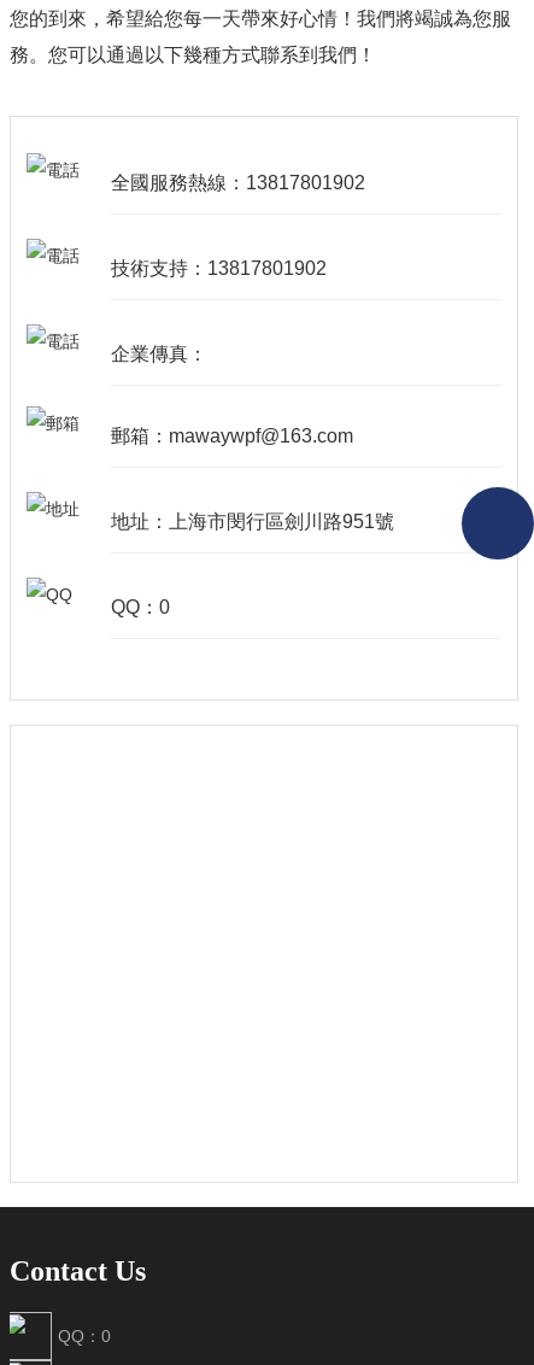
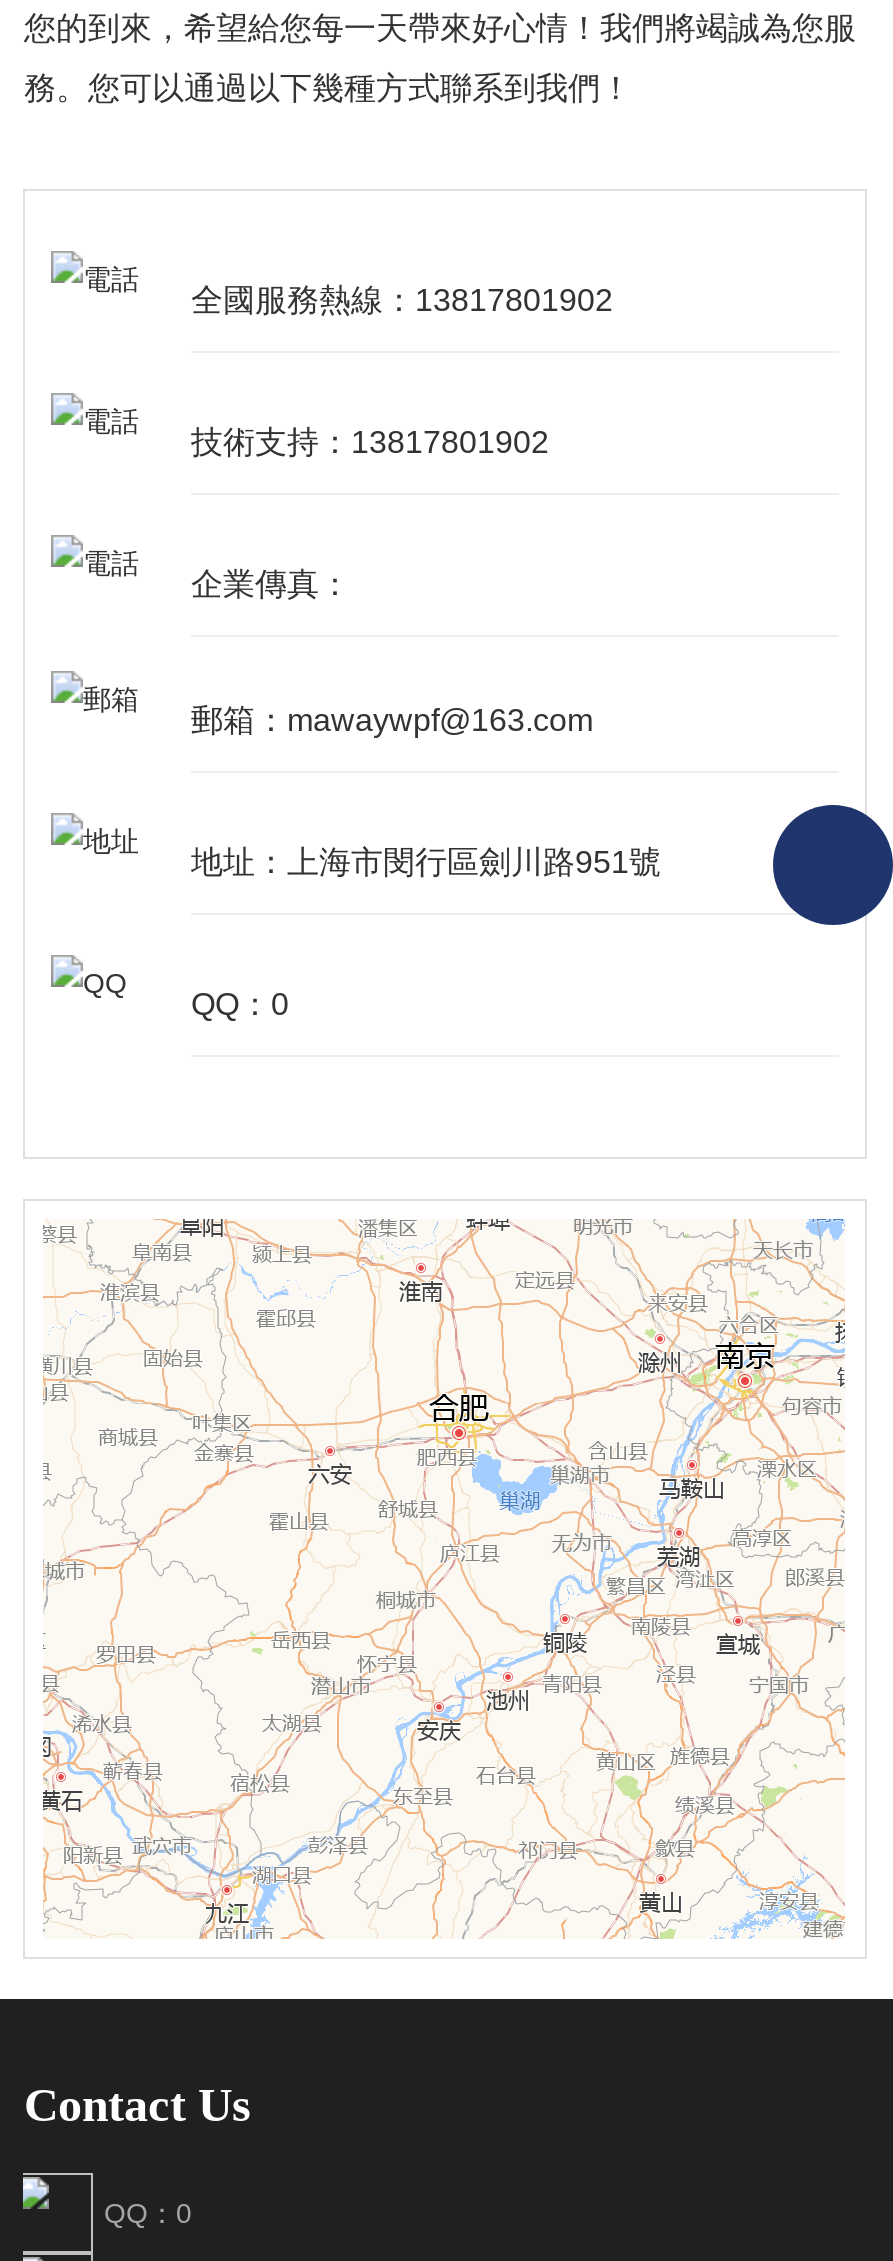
none -> [41,1217,845,1941] [image]

